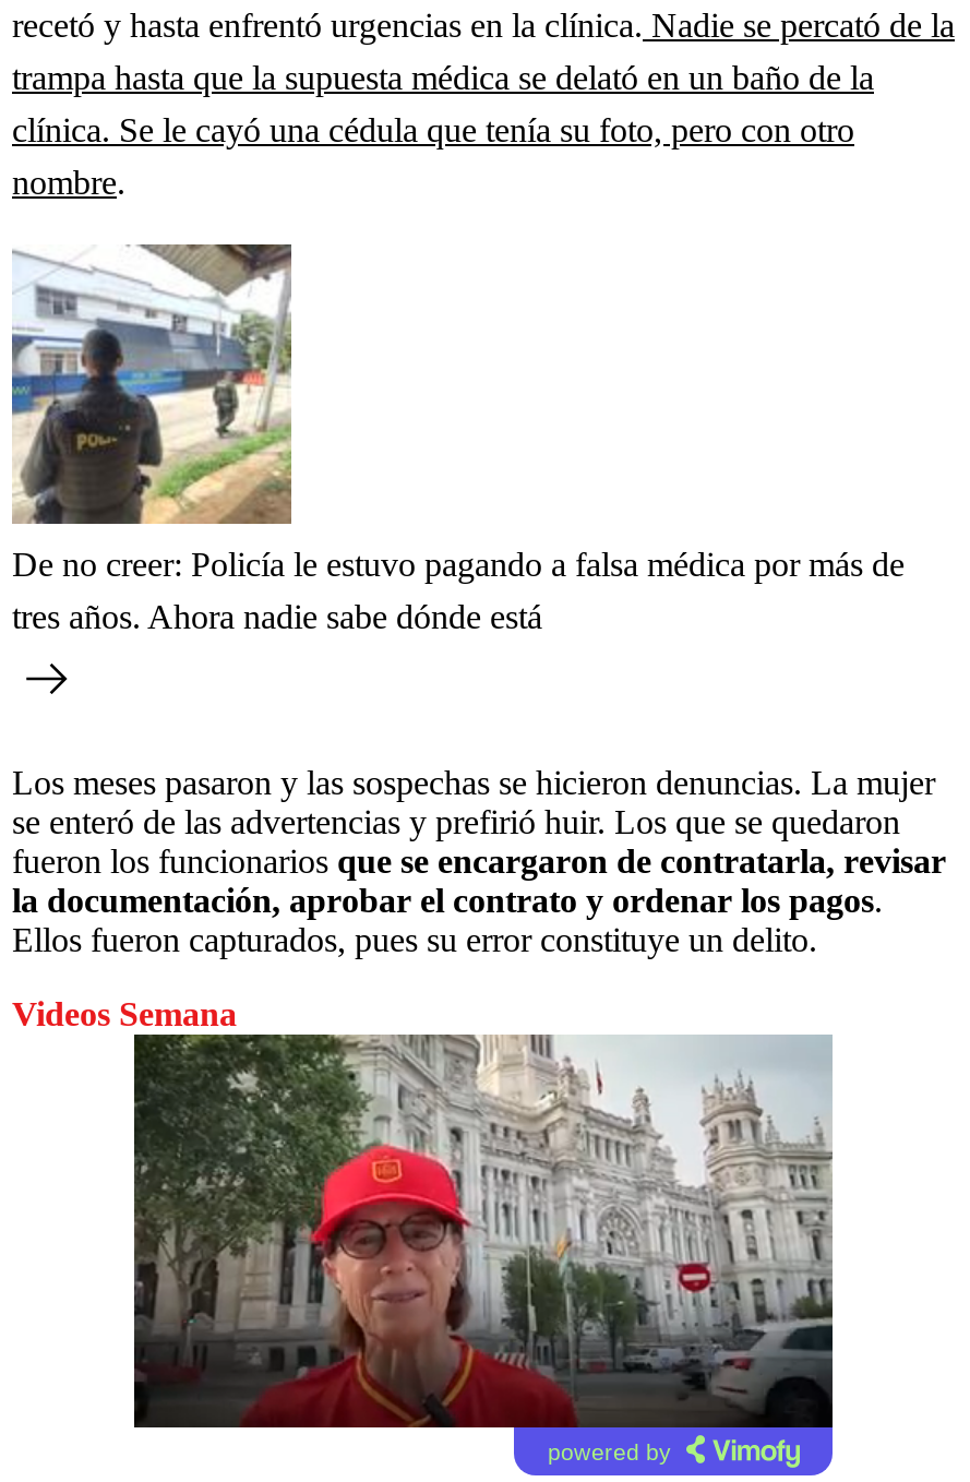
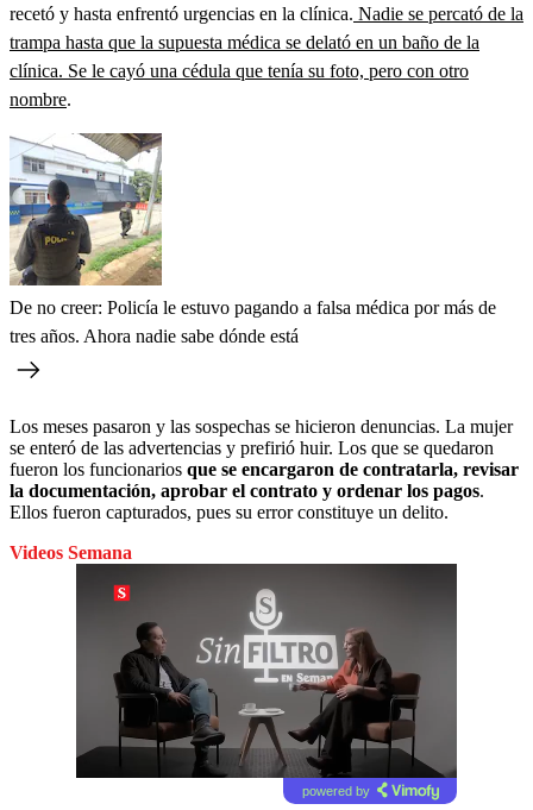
[136,1035,833,1427] [image] -> [76,563,457,778] [image]

